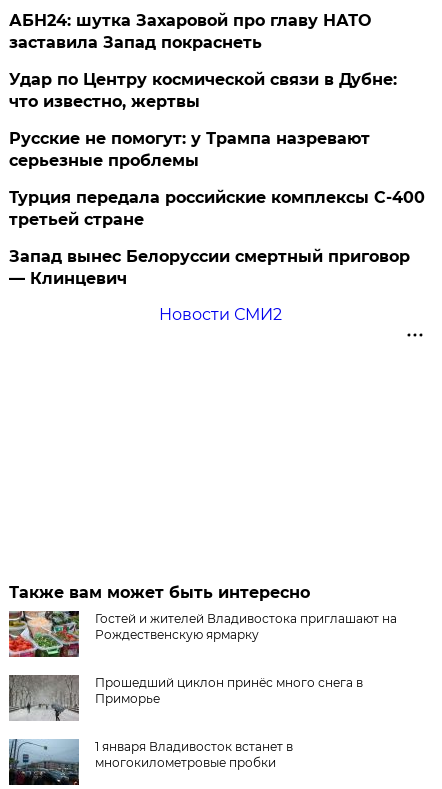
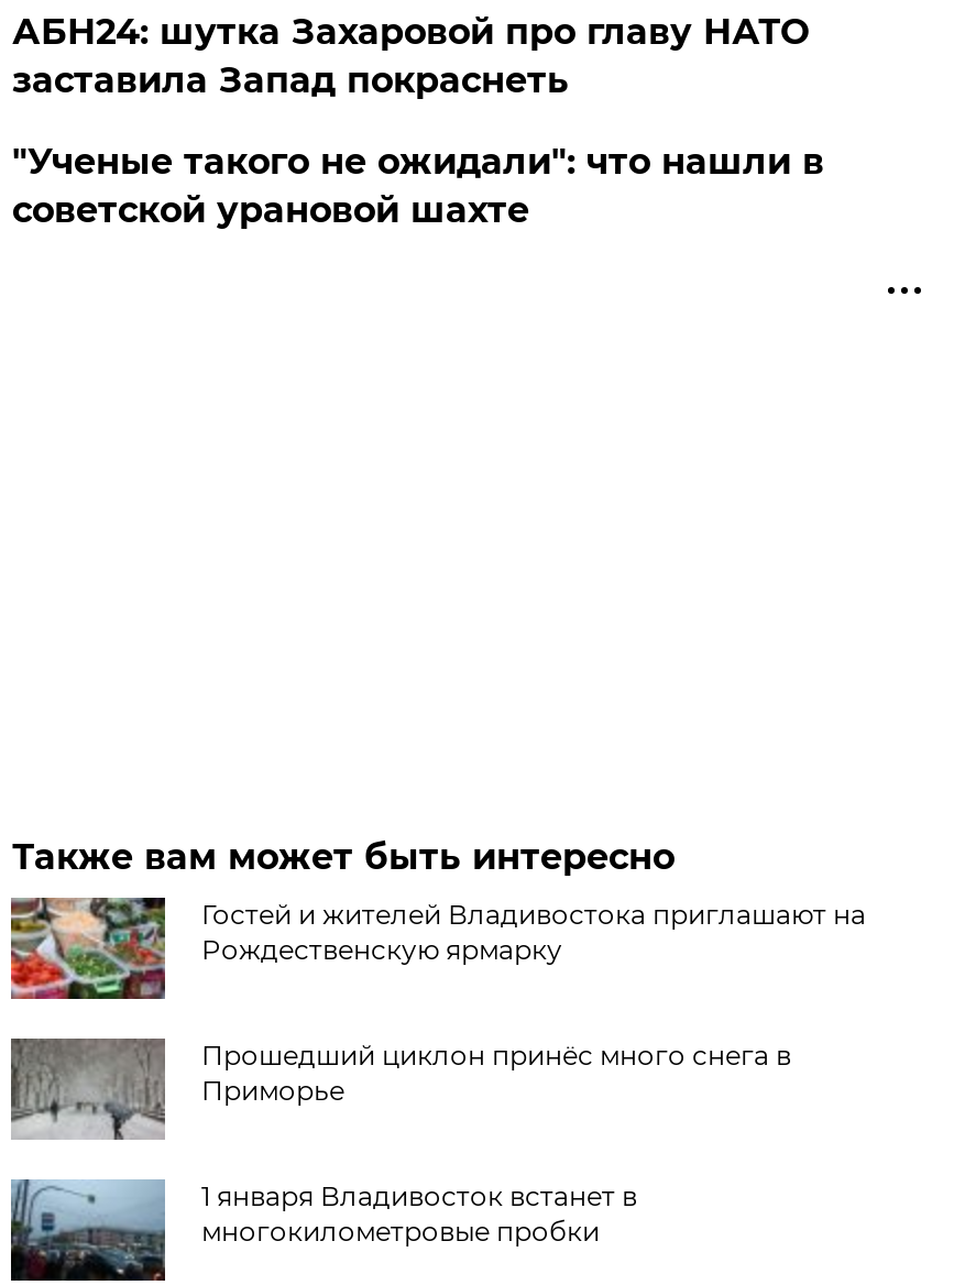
[9,70,425,324] Удар по Центру космической связи в Дубне: | что известно, жертвы | Русские не помогут: у Трампа назревают | серьезные проблемы | Турция передала российские комплексы С-400 | третьей стране | Запад вынес Белоруссии смертный приговор | — Клинцевич | Новости СМИ2 -> [12,141,824,231] "Ученые такого не ожидали": что нашли в | советской урановой шахте

